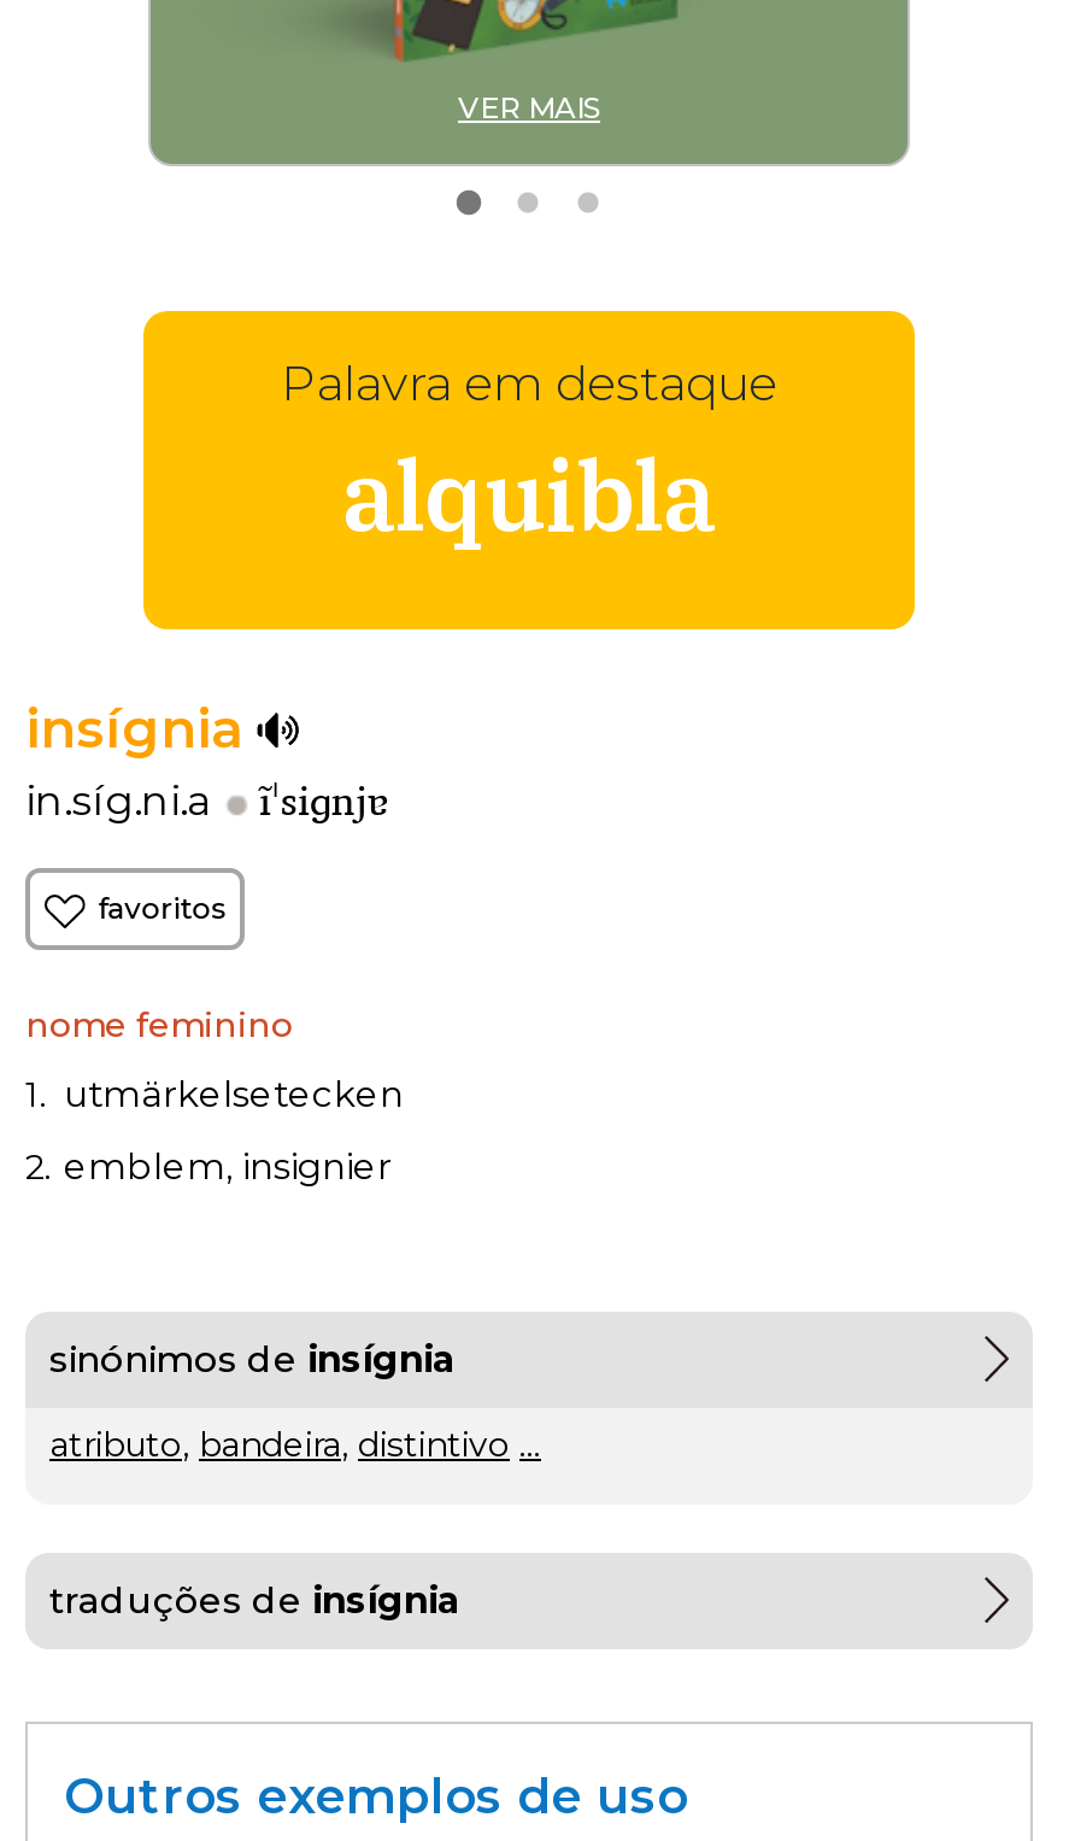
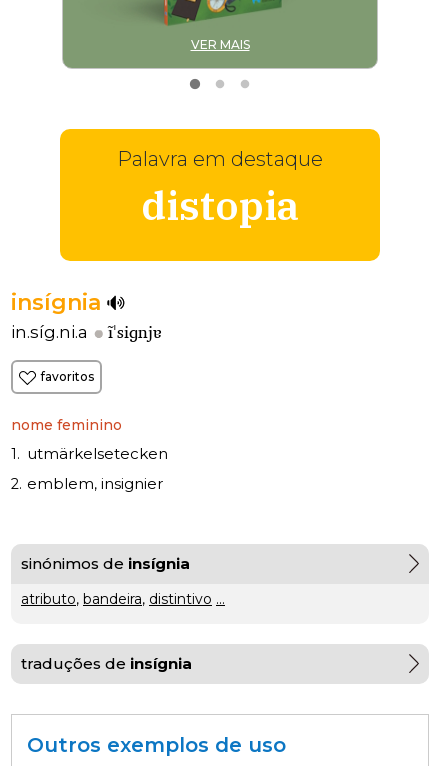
[342,432,716,557] alquibla -> [141,179,299,231] distopia

